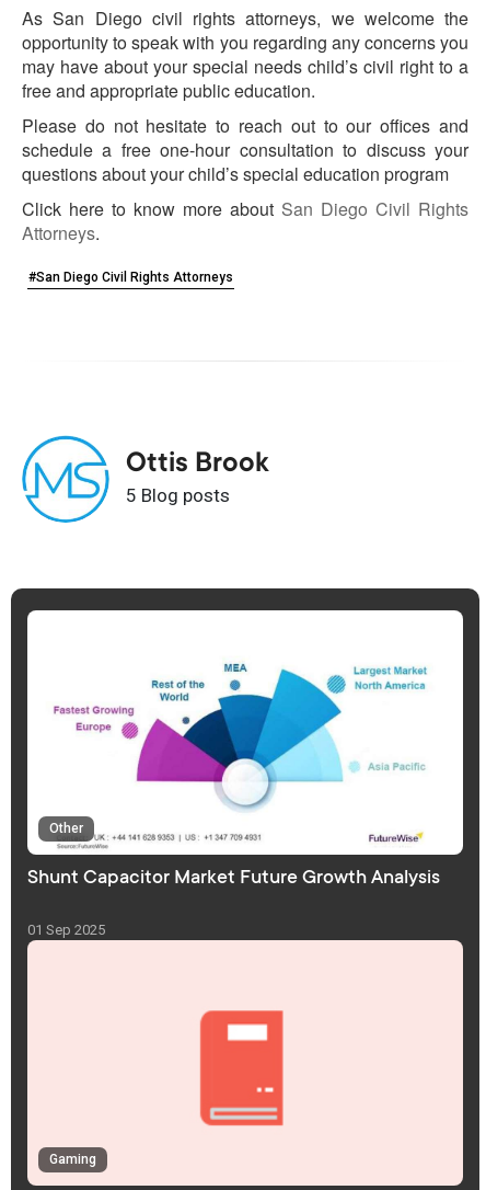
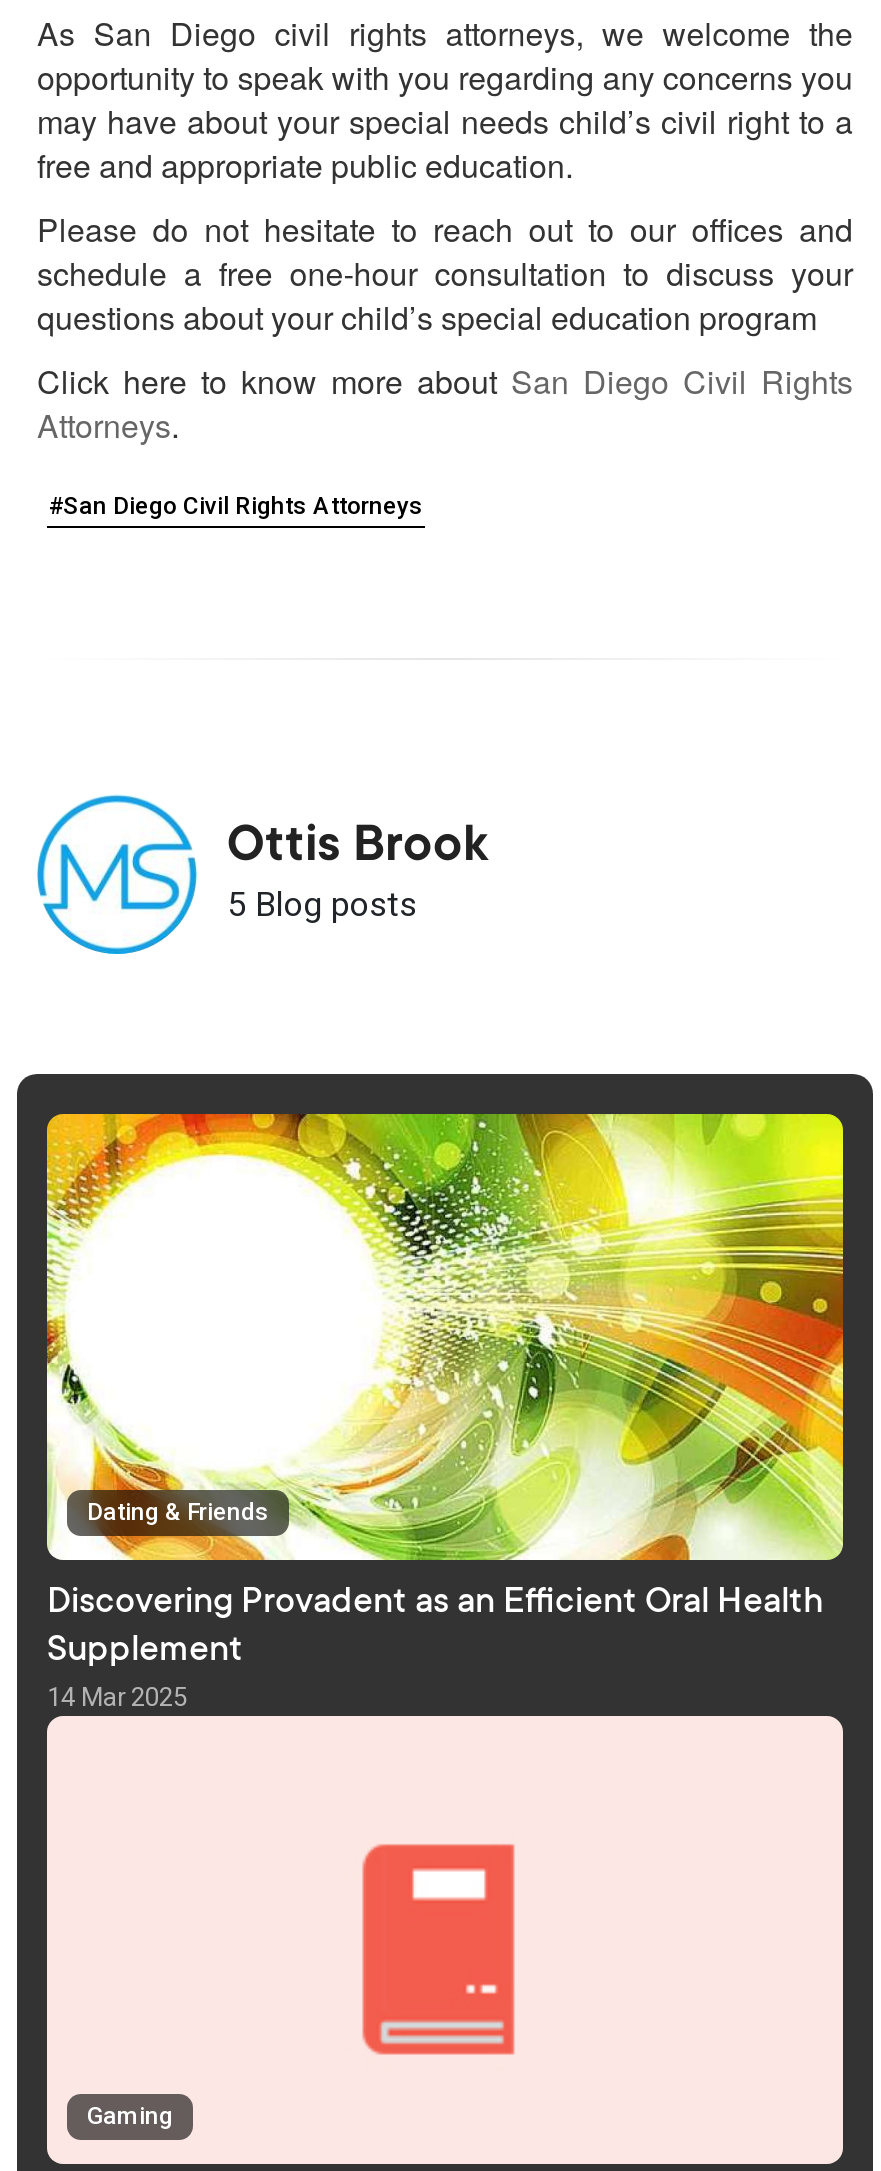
[26,609,464,938] [image] | Other | Shunt Capacitor Market Future Growth Analysis | 01 Sep 2025 -> [45,1112,845,1713] [image] | Dating & Friends | Discovering Provadent as an Efficient Oral Health | Supplement | 14 Mar 2025

